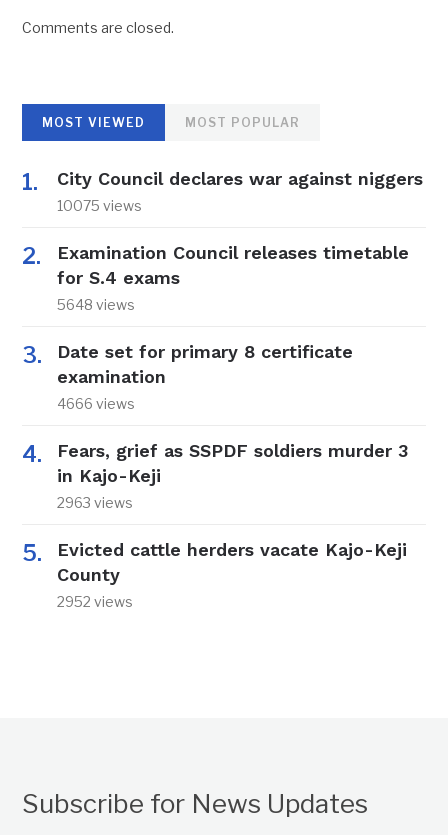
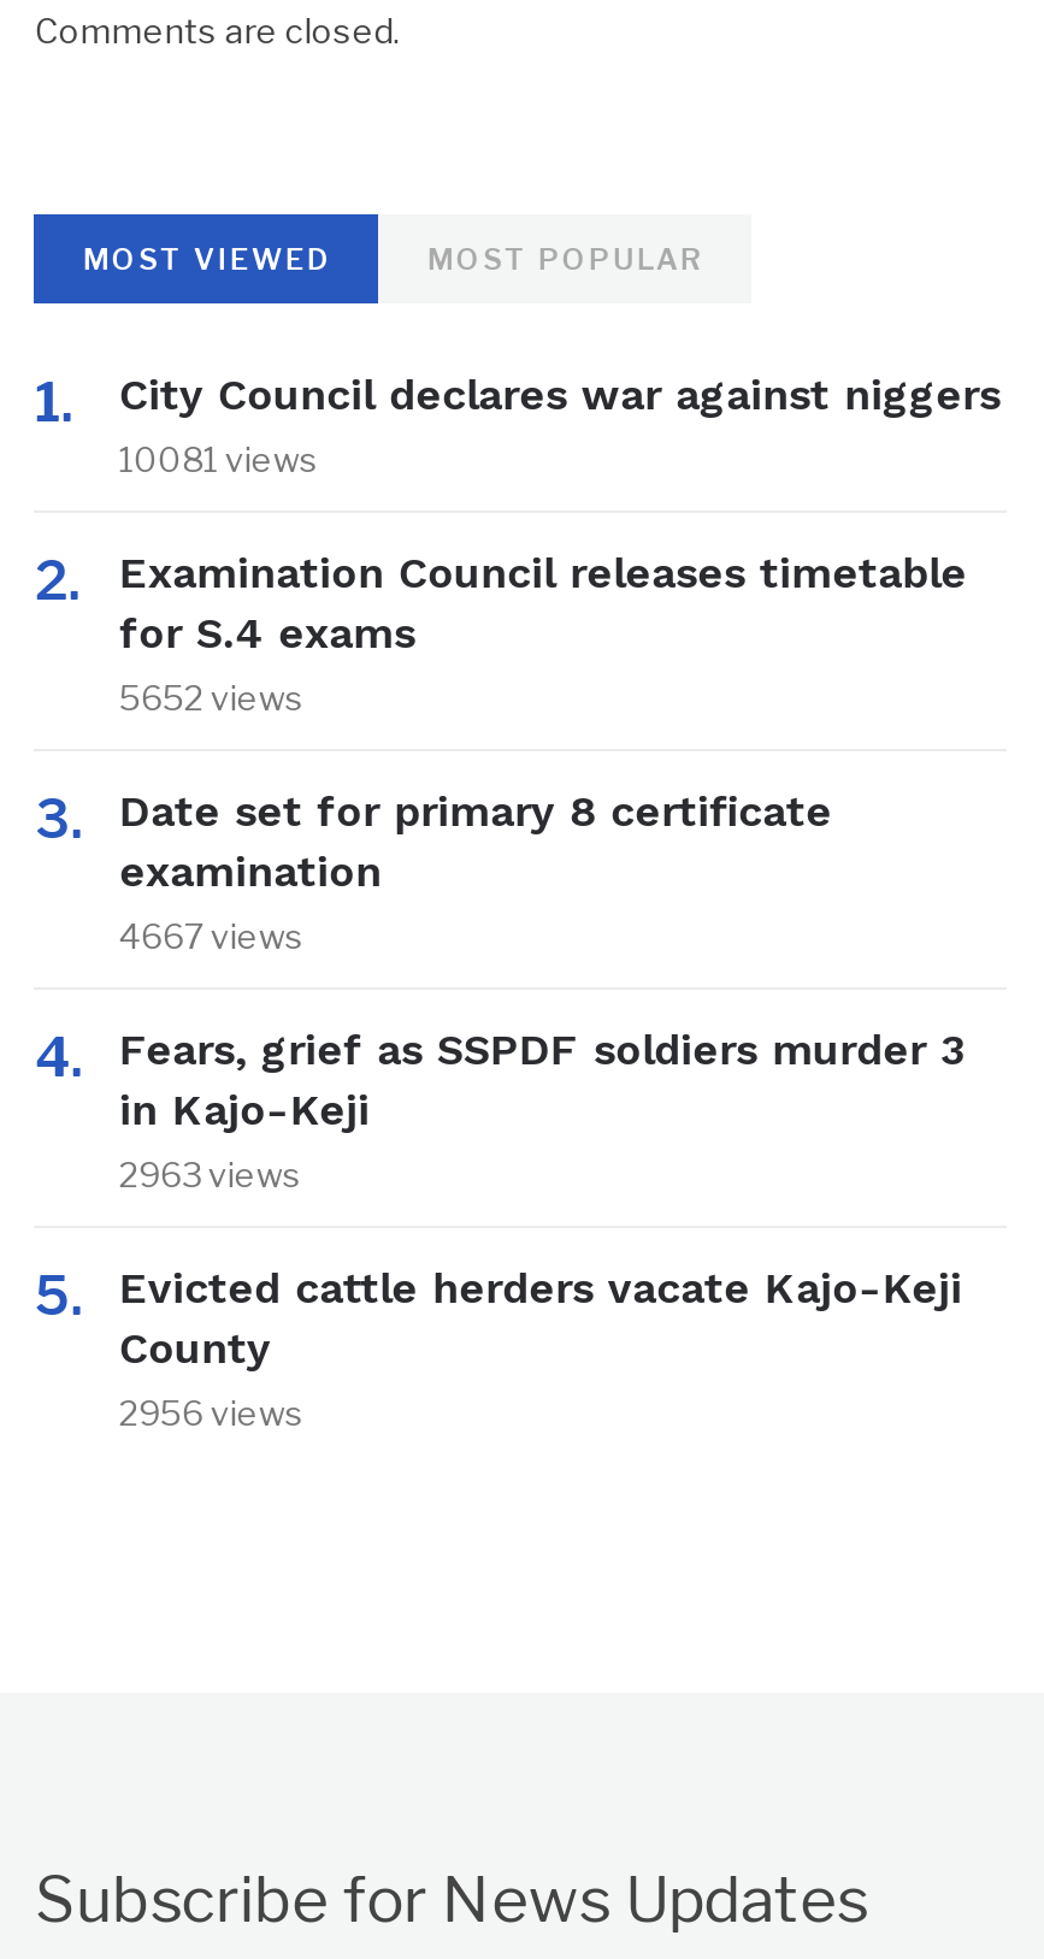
[57,197,142,214] 10075 views -> [119,438,319,479] 10081 views
[57,296,135,313] 5648 views -> [119,677,304,718] 5652 views
[57,395,135,412] 4666 views -> [119,915,304,956] 4667 views
[57,593,133,610] 2952 views -> [119,1392,304,1433] 2956 views

